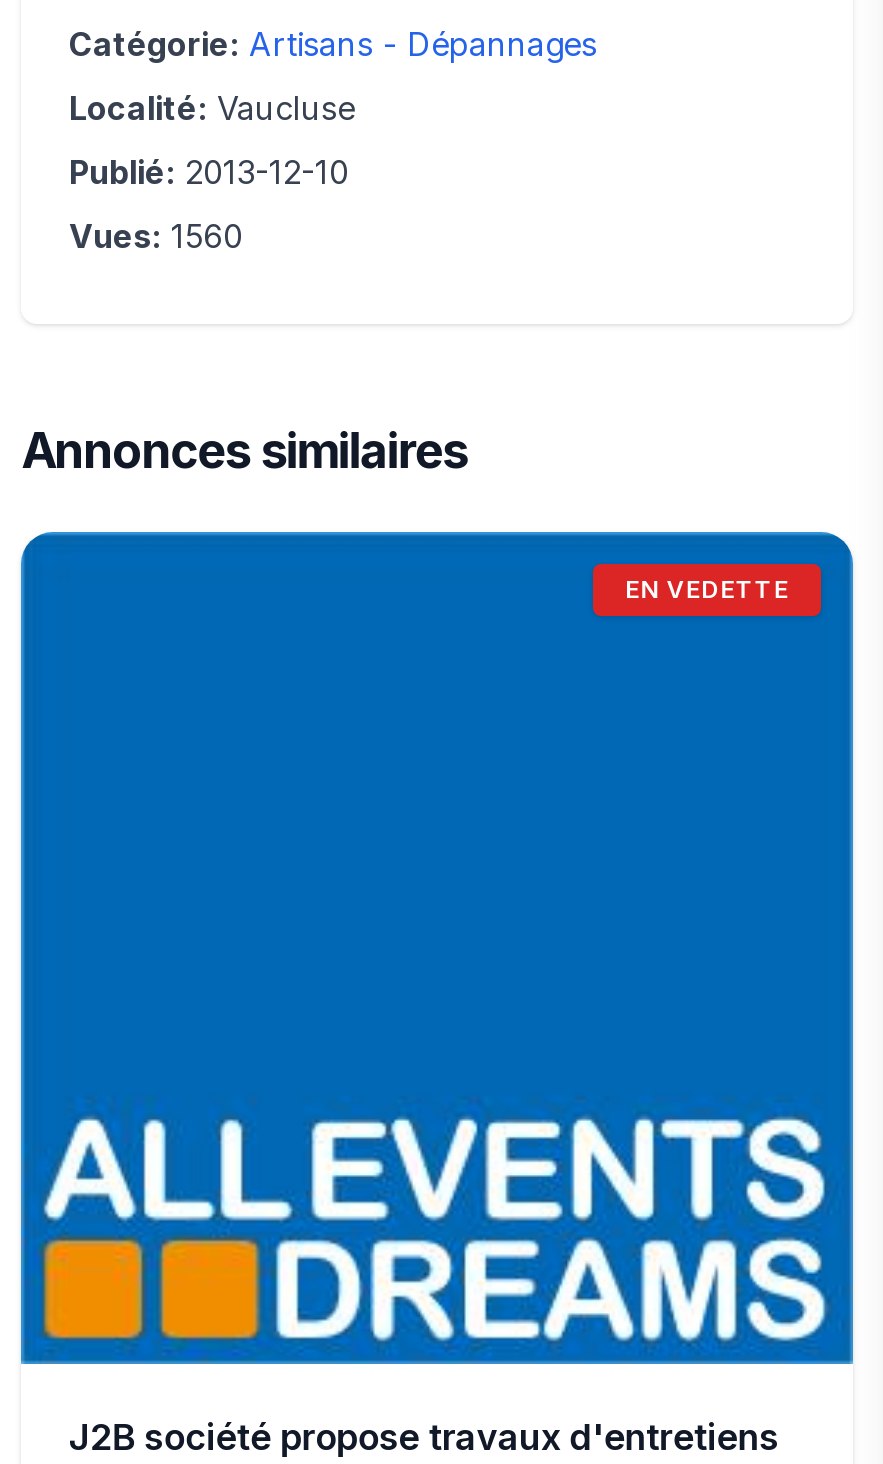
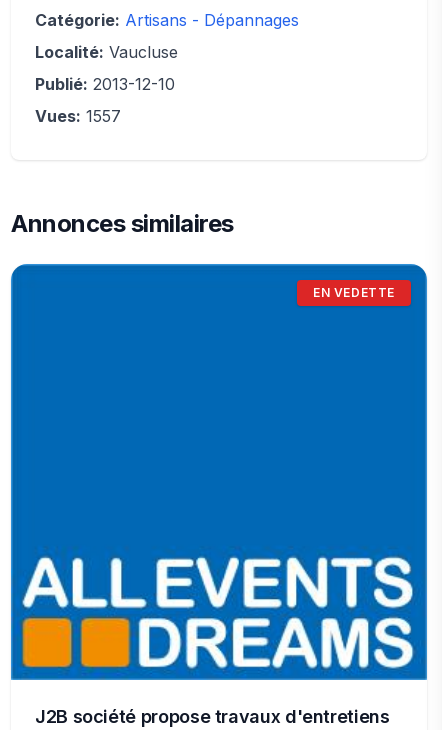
[69,216,243,256] Vues: 1560 -> [35,106,121,126] Vues: 1557

